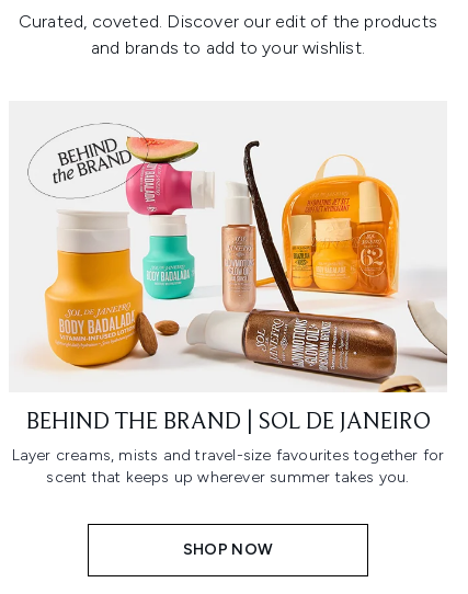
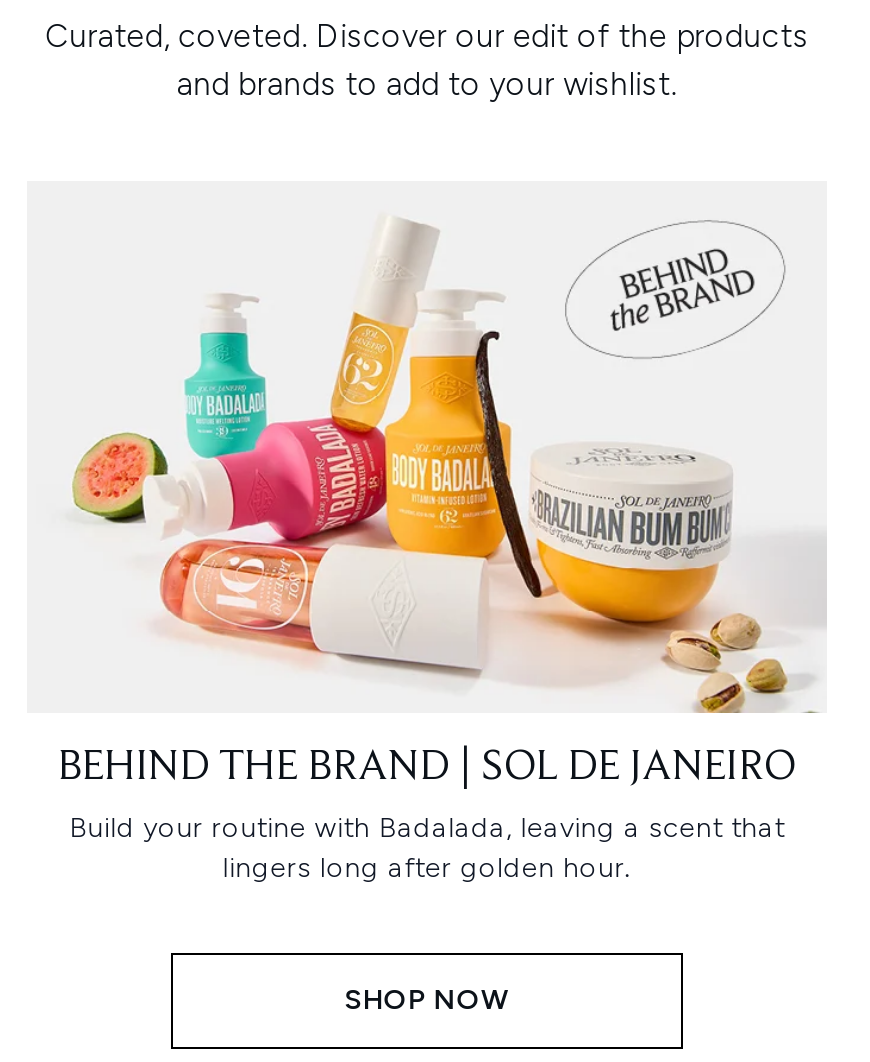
[27,123,448,393] [image] -> [71,219,827,715] [image]
[12,446,444,487] Layer creams, mists and travel-size favourites together for | scent that keeps up wherever summer takes you. -> [69,811,785,885] Build your routine with Badalada, leaving a scent that | lingers long after golden hour.

